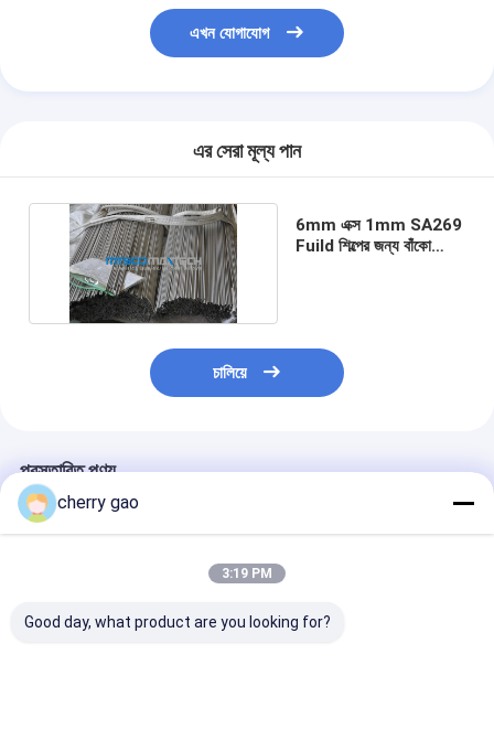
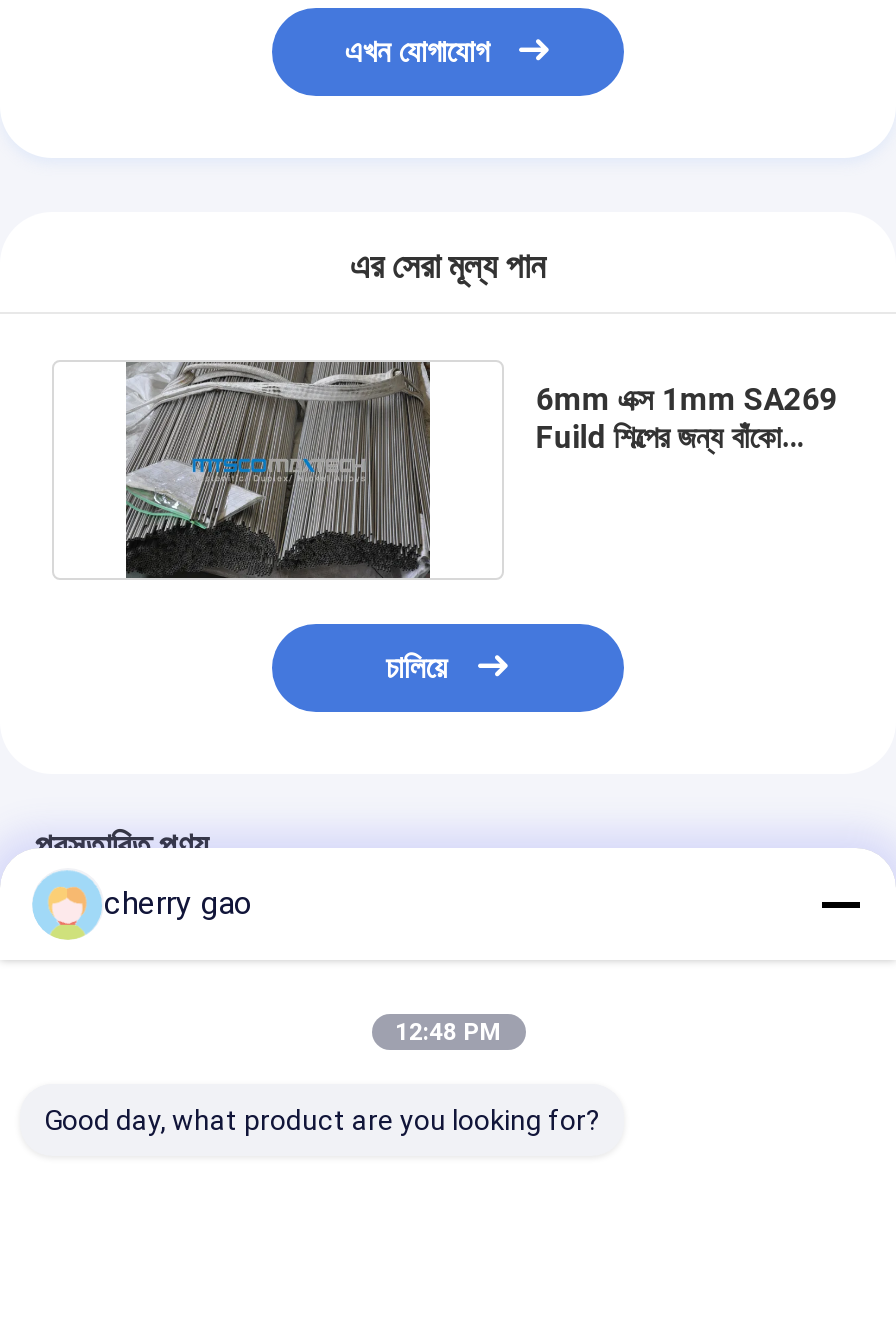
[222,566,272,581] 3:19 PM -> [395,1018,501,1046] 12:48 PM

